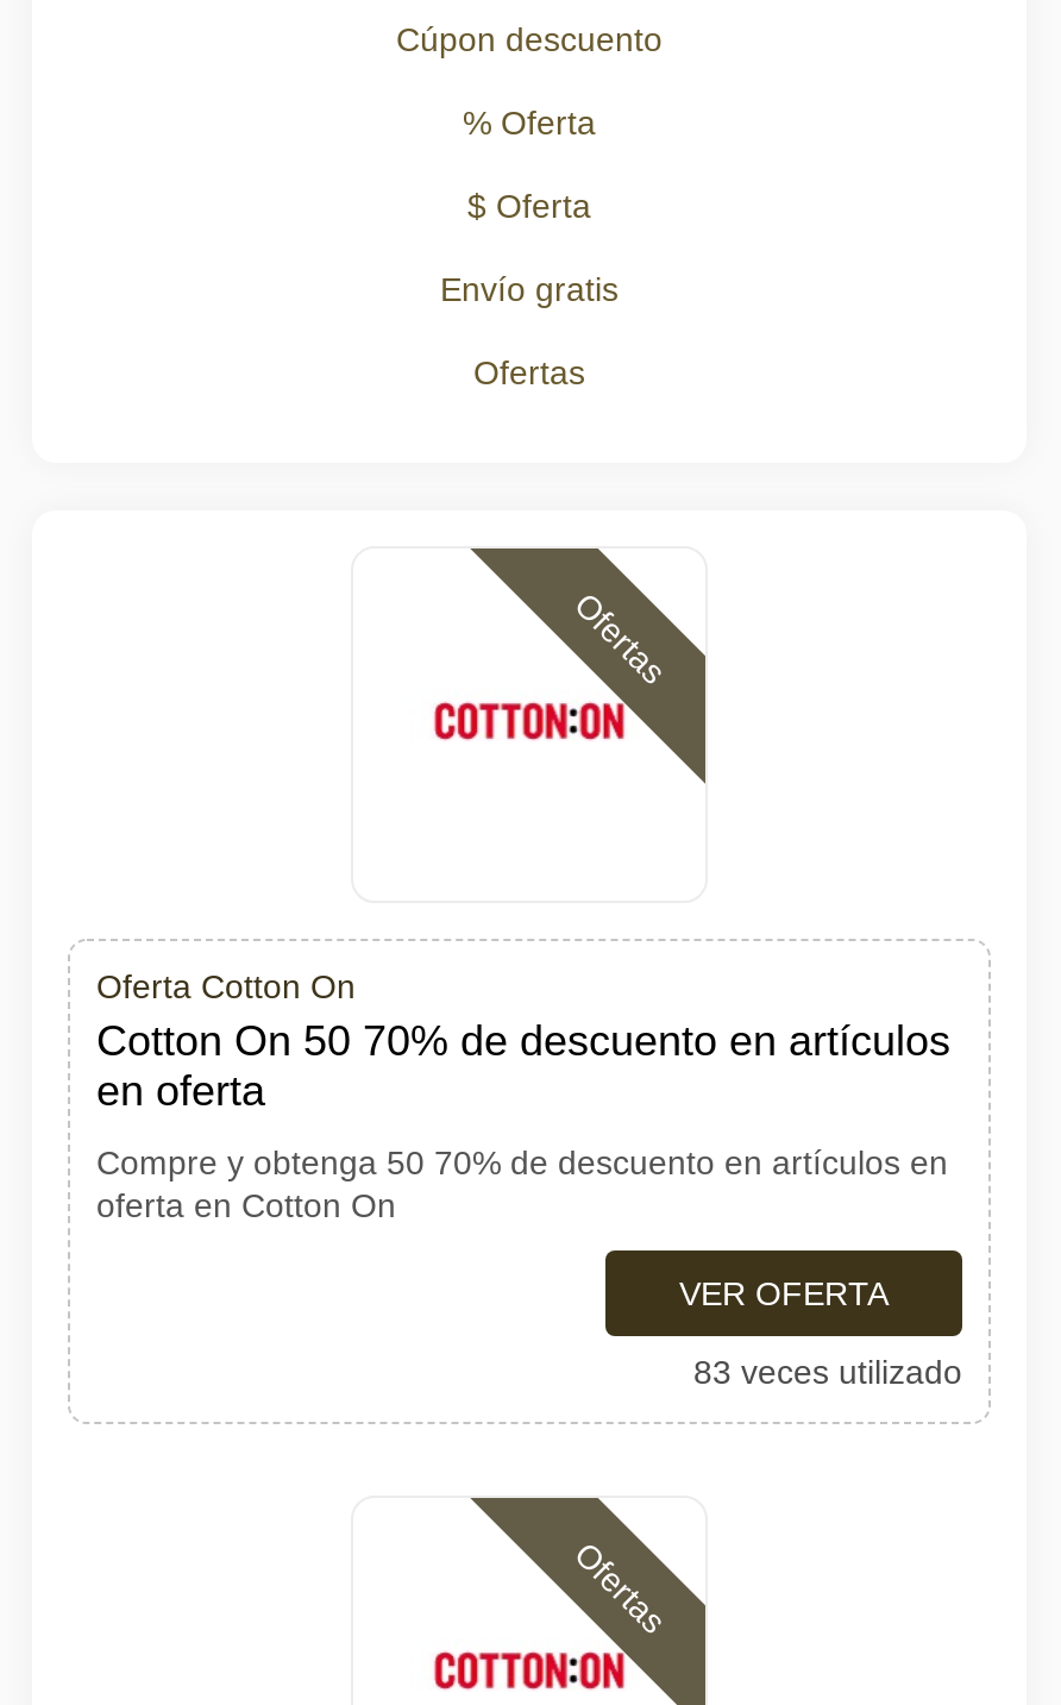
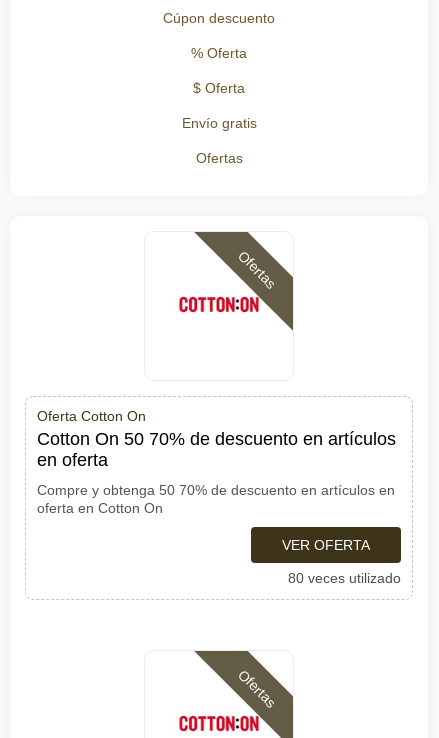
[693,1353,962,1391] 83 veces utilizado -> [288,570,401,586] 80 veces utilizado

